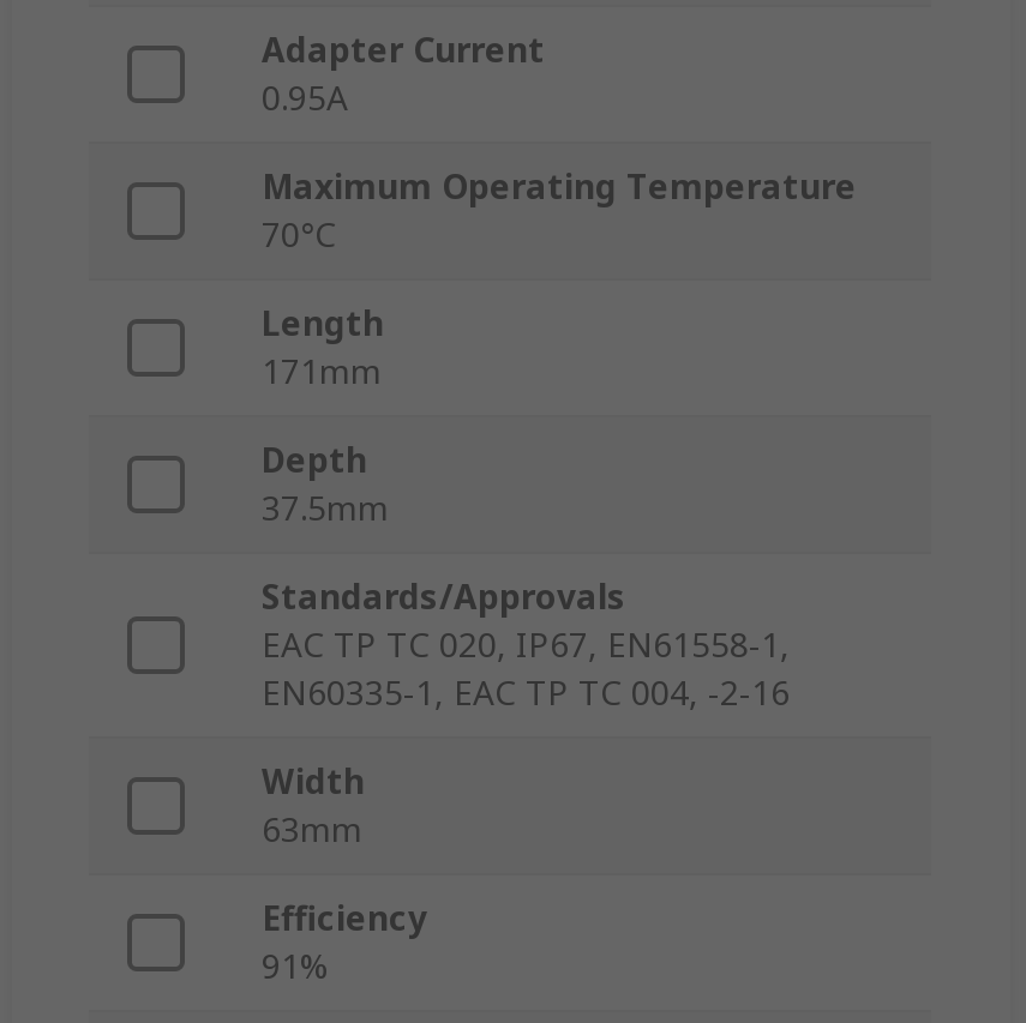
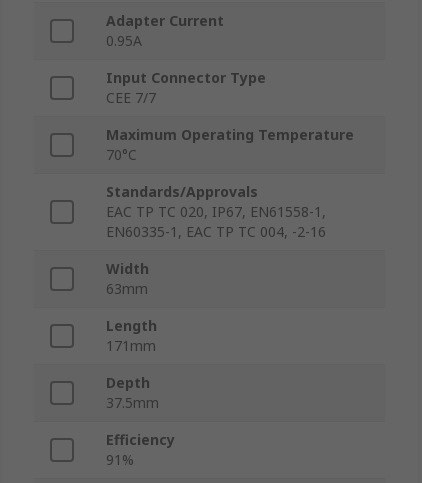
none -> [106,68,266,107] Input Connector Type | CEE 7/7
moved [262,301,389,531] -> [106,316,159,412]: Length | 171mm | Depth | 37.5mm
moved [262,574,790,853] -> [106,182,326,298]: Standards/Approvals | EAC TP TC 020, IP67, EN61558-1, | EN60335-1, EAC TP TC 004, -2-16 | Width | 63mm

